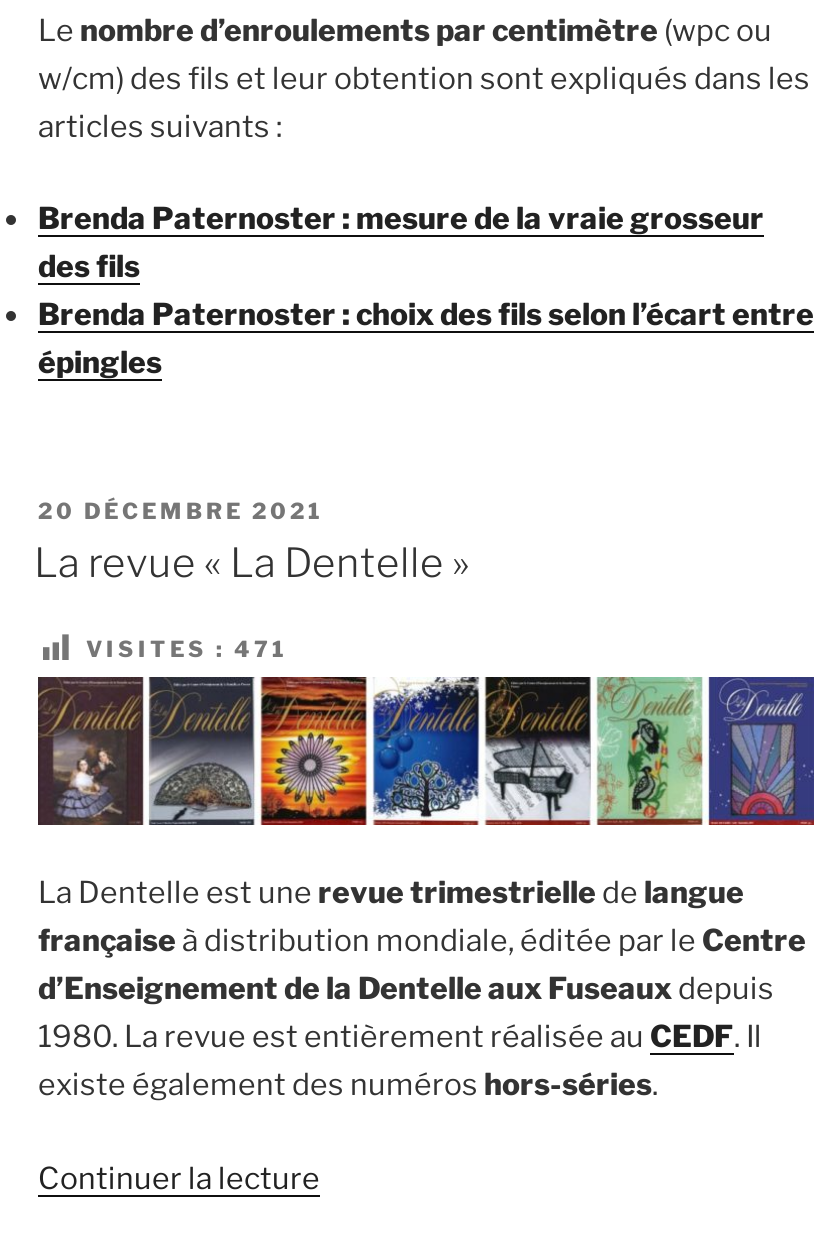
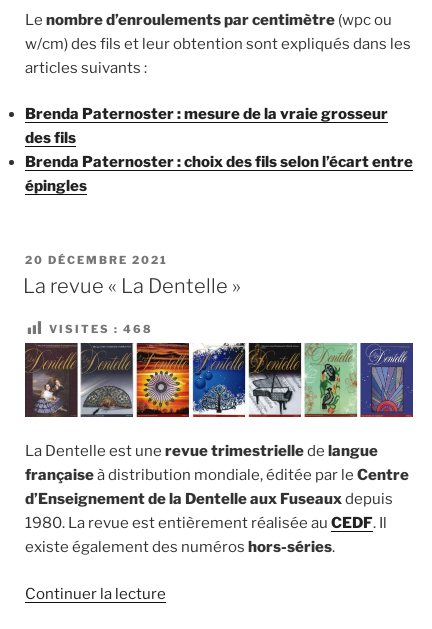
[86,634,288,662] VISITES : 471 -> [49,322,153,336] VISITES : 468

